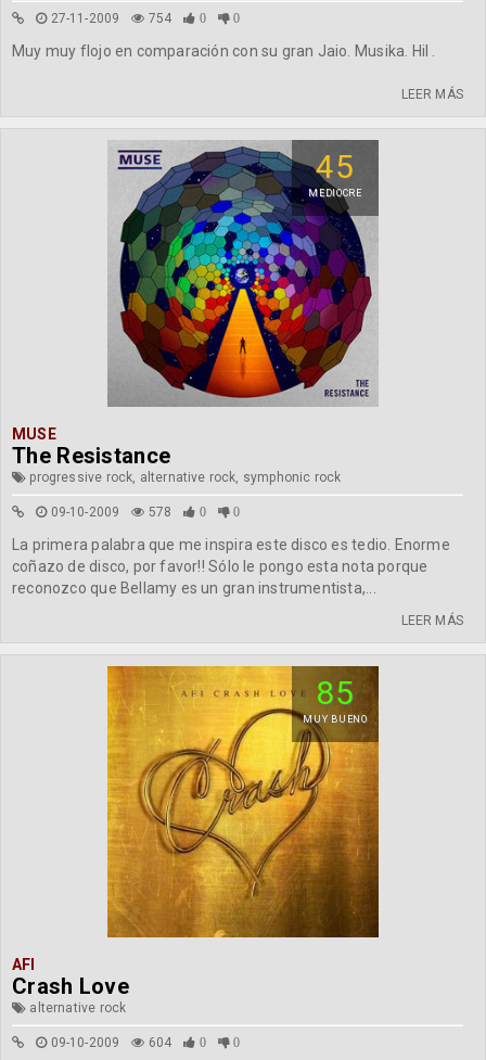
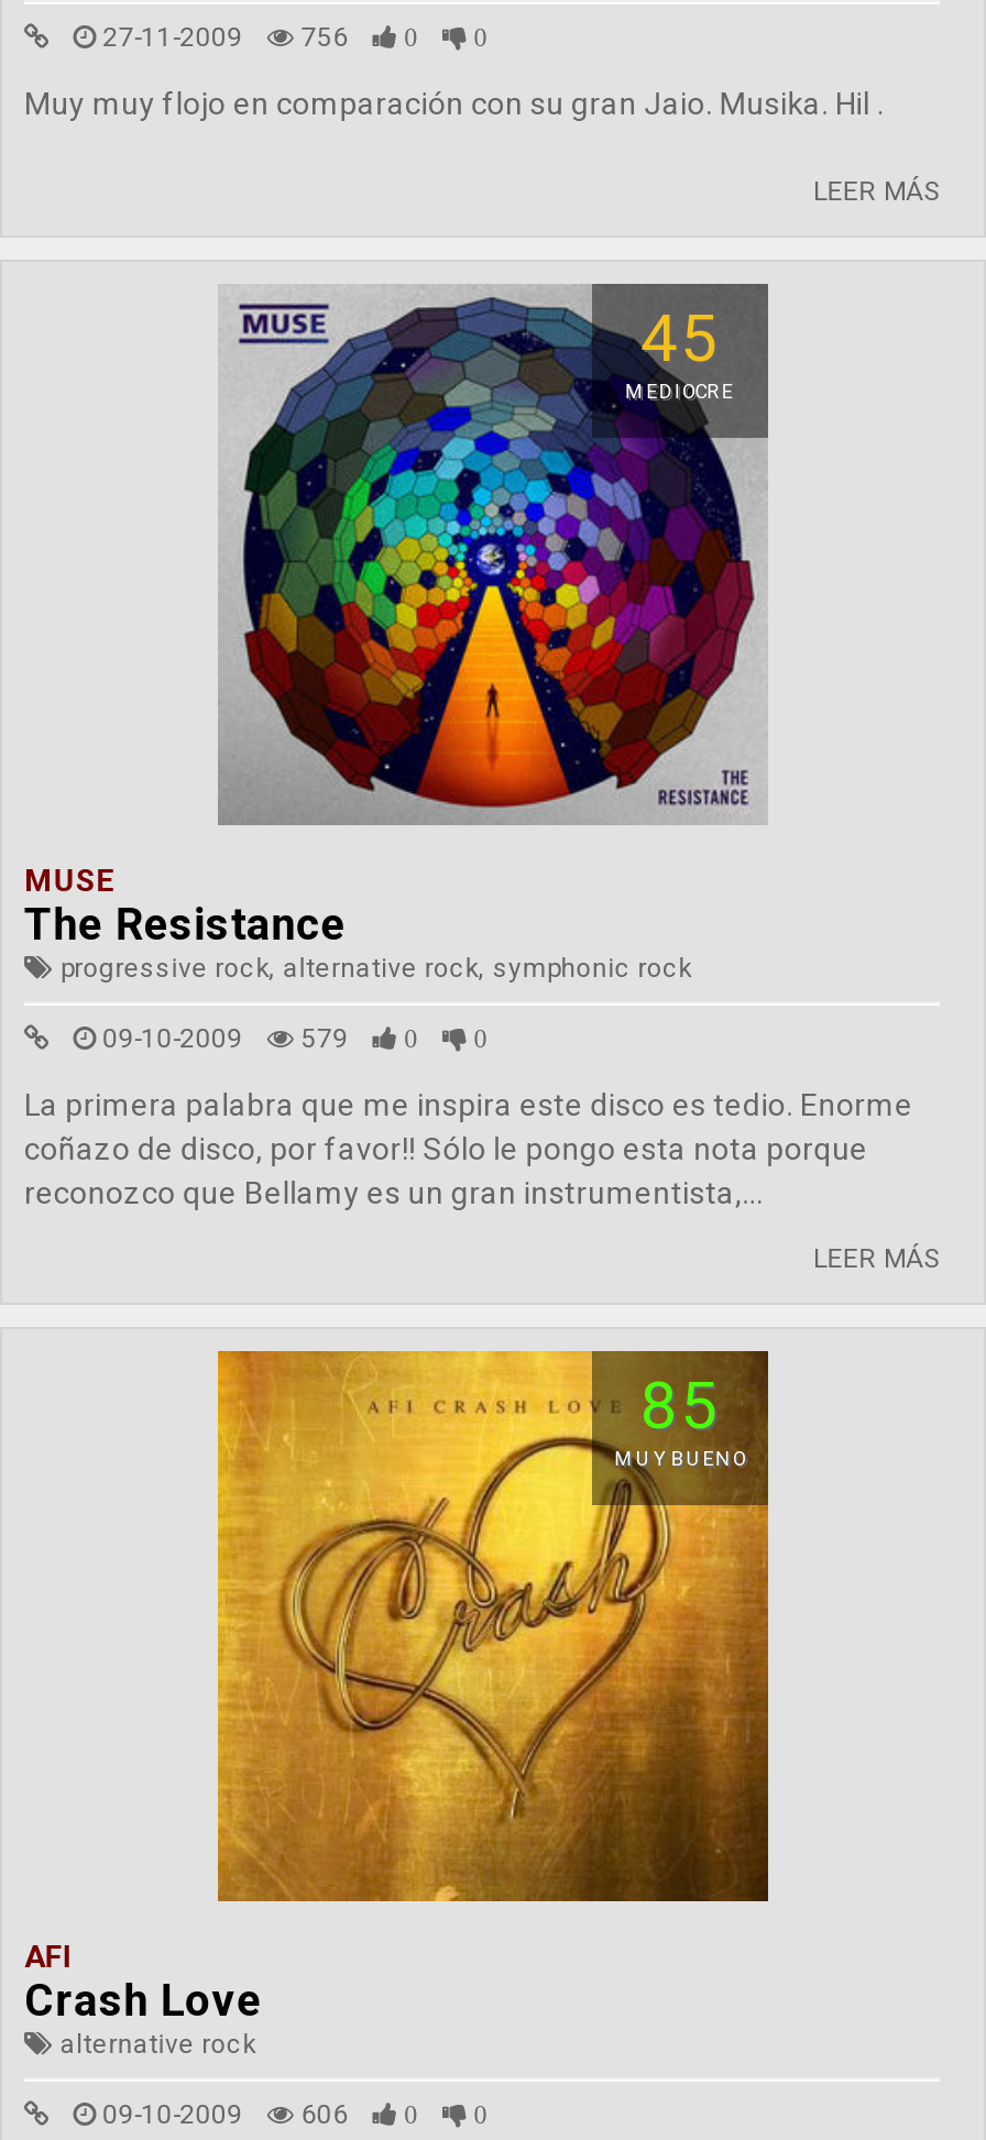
[51,11,240,26] 27-11-2009 754 0 0 -> [103,22,487,52] 27-11-2009 756 0 0
[51,505,240,520] 09-10-2009 578 0 0 -> [103,1024,487,1054] 09-10-2009 579 0 0
[51,1035,240,1050] 09-10-2009 604 0 0 -> [103,2100,487,2131] 09-10-2009 606 0 0

